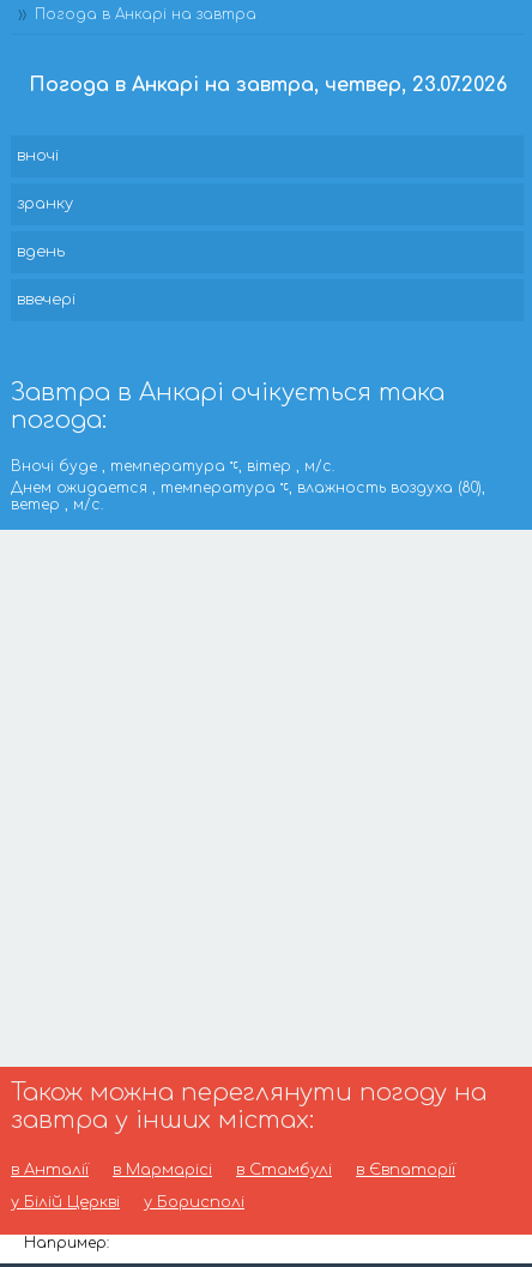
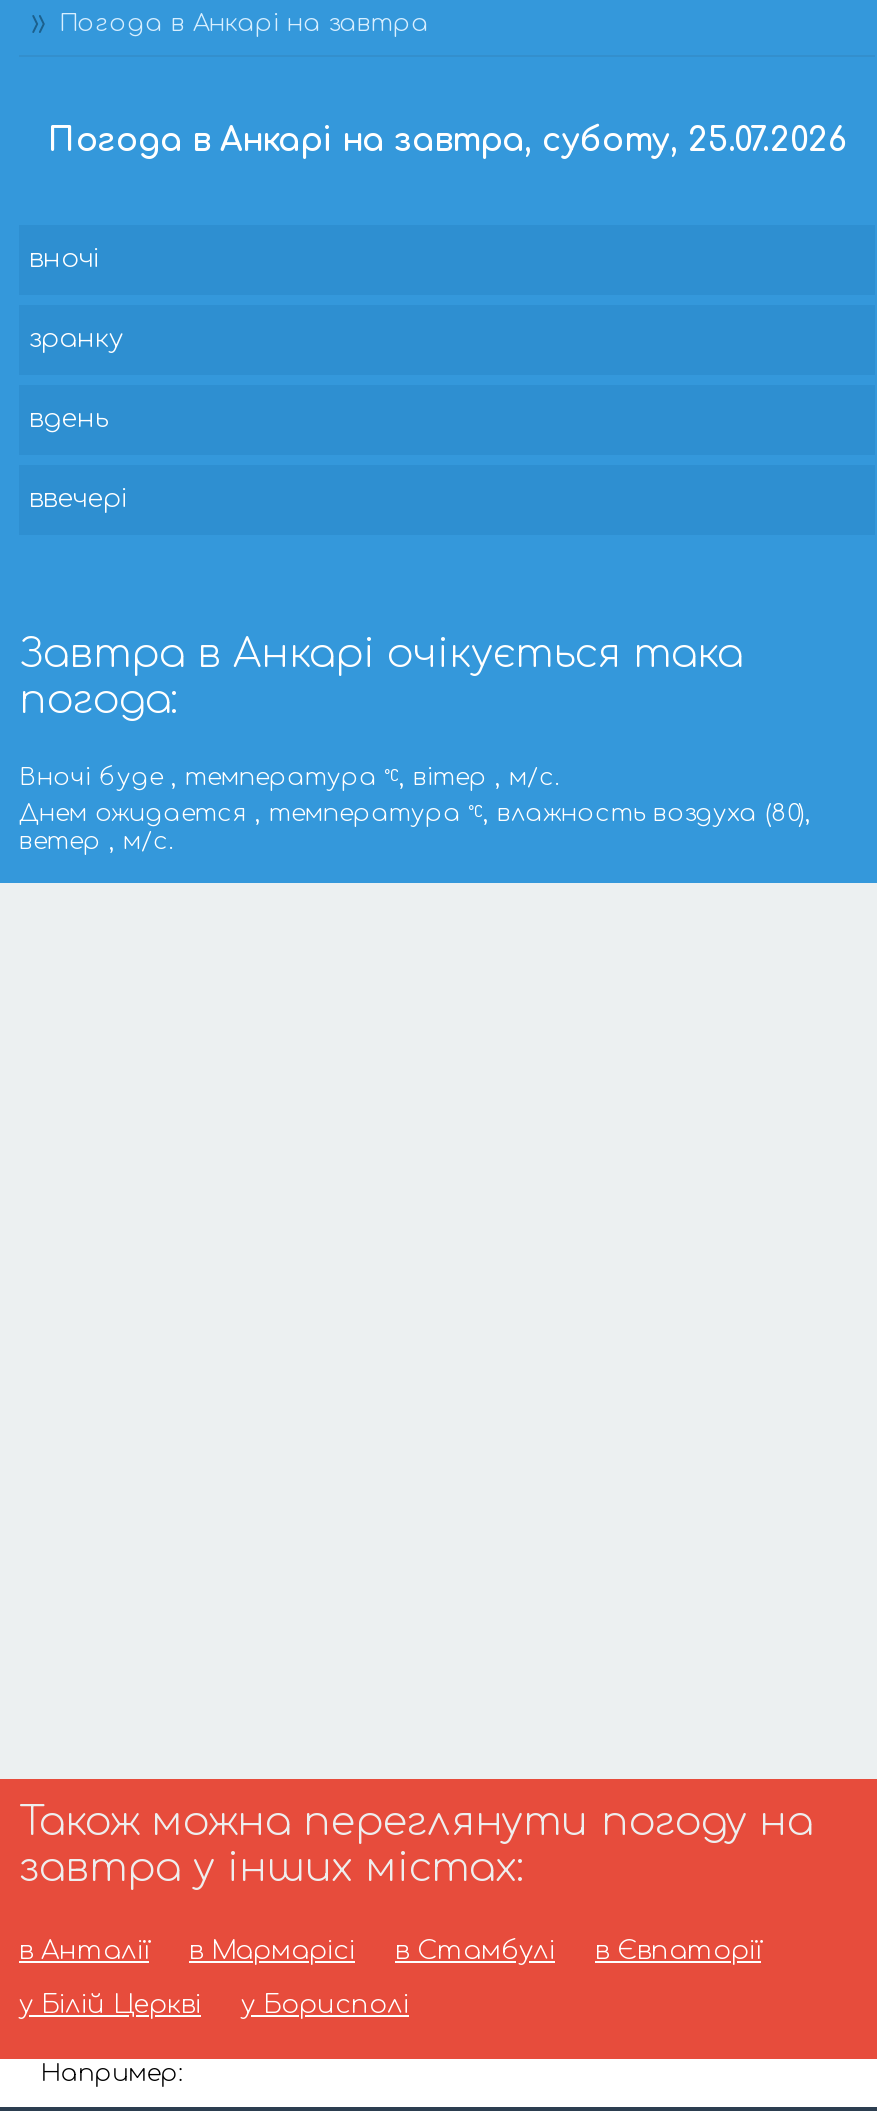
[28,74,506,96] Погода в Анкарі на завтра, четвер, 23.07.2026 -> [48,123,846,159] Погода в Анкарі на завтра, суботу, 25.07.2026

